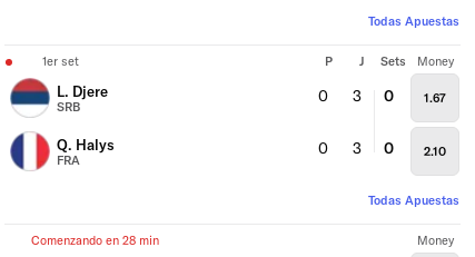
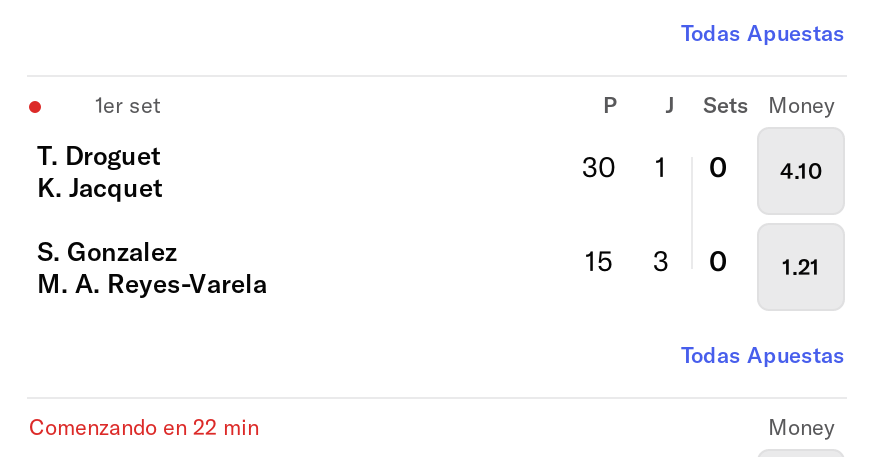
[57,82,108,114] L. Djere | SRB -> [37,139,163,203] T. Droguet | K. Jacquet
[318,86,328,106] 0 -> [582,149,616,185] 30
[353,86,362,106] 3 -> [655,149,667,185] 1
[424,90,446,105] 1.67 -> [780,156,822,184] 4.10
[57,135,115,167] Q. Halys | FRA -> [37,235,267,299] S. Gonzalez | M. A. Reyes-Varela
[318,138,328,158] 0 -> [585,243,613,279] 15
[424,143,446,159] 2.10 -> [782,252,820,280] 1.21
[31,233,159,248] Comenzando en 28 min -> [29,413,259,441] Comenzando en 22 min

